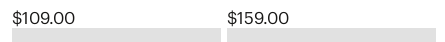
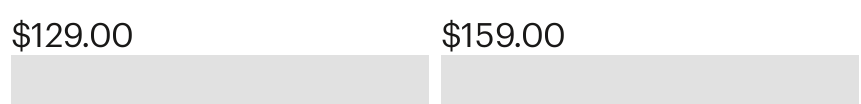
[12,7,75,29] $109.00 -> [11,13,133,57] $129.00

